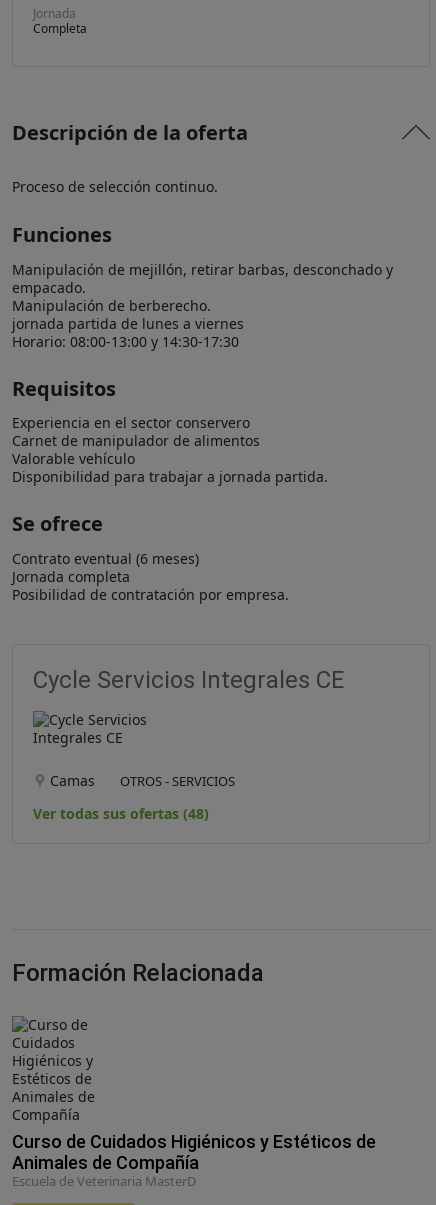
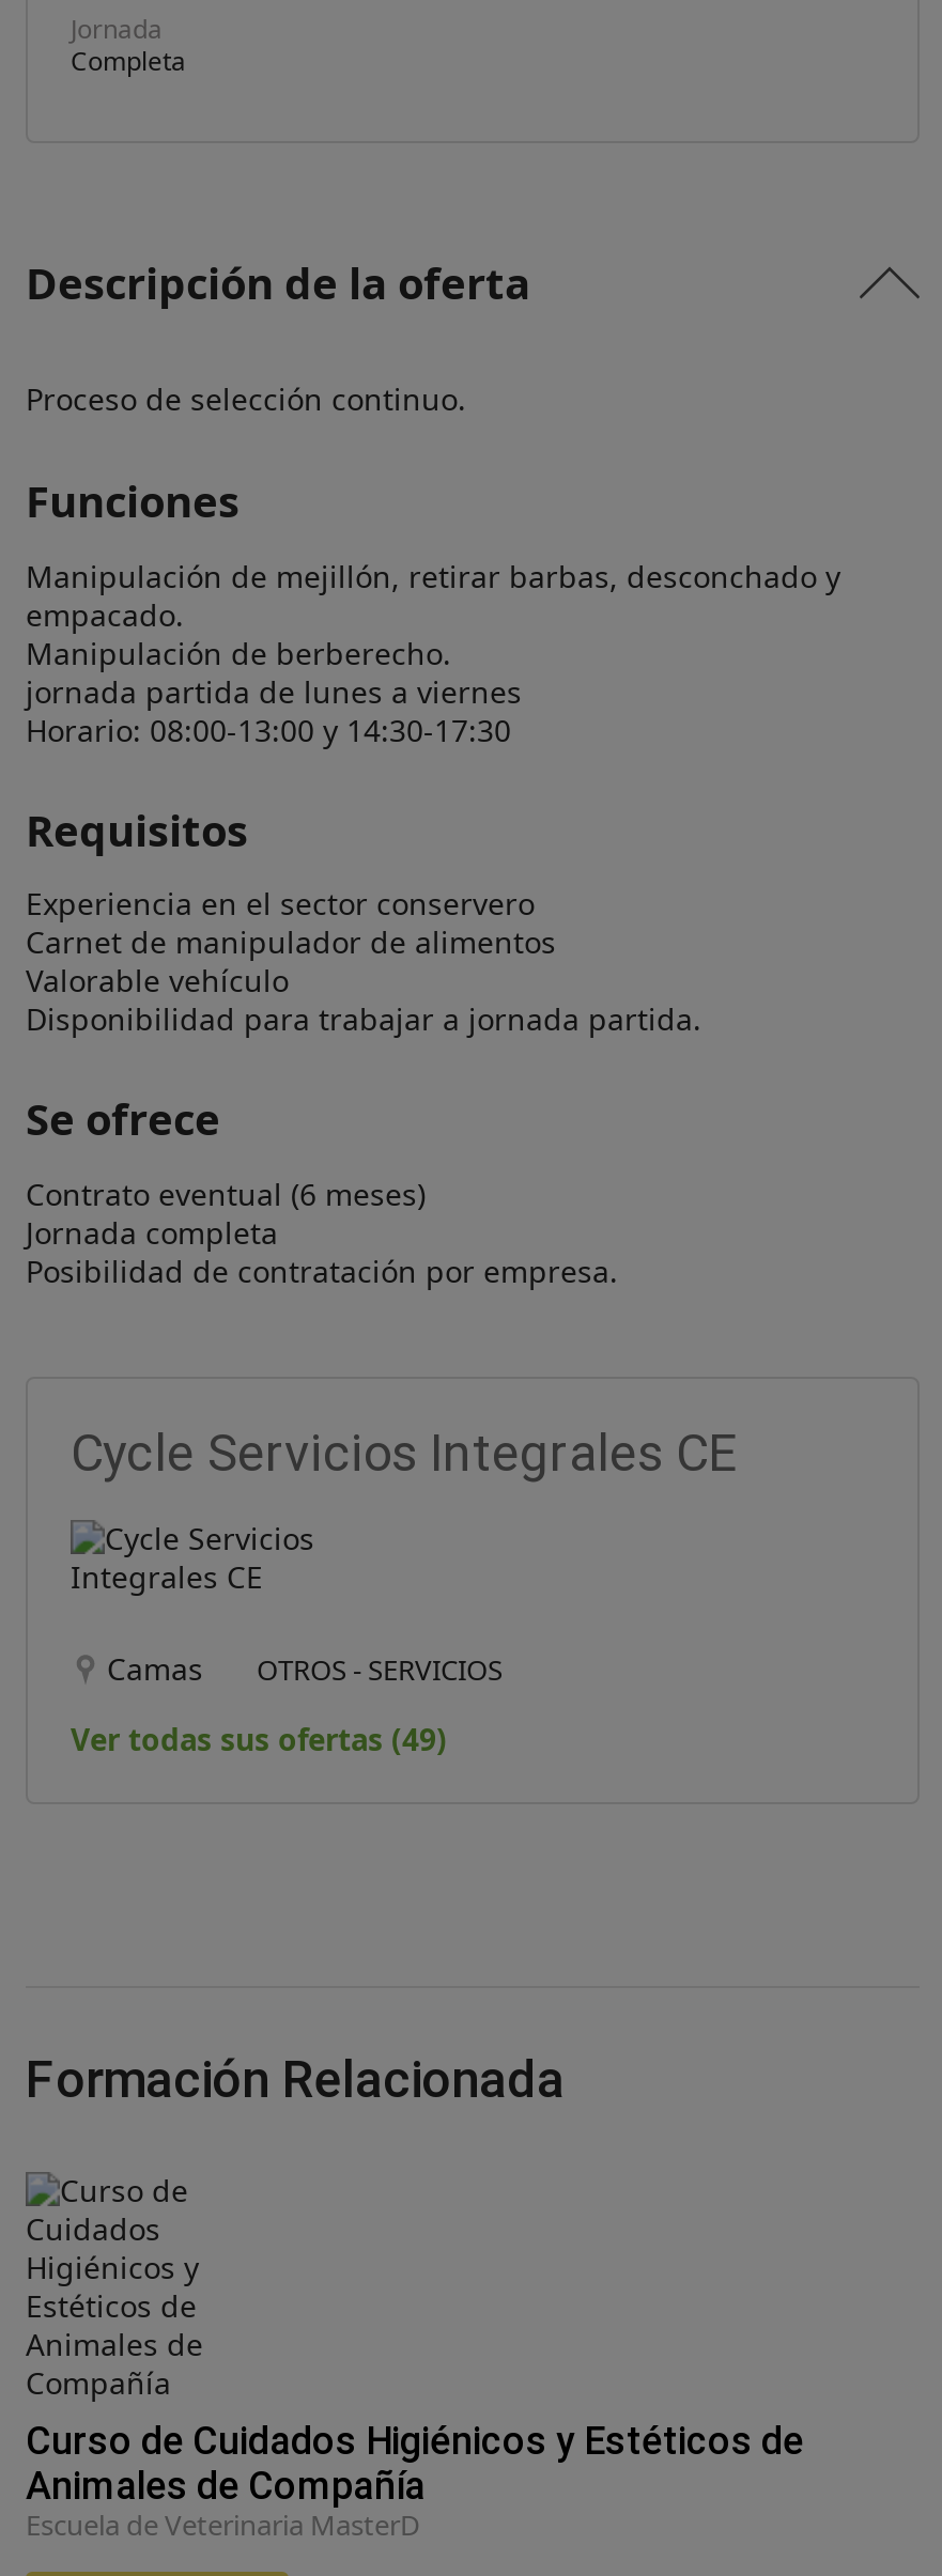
[33,804,209,823] Ver todas sus ofertas (48) -> [71,1718,447,1759] Ver todas sus ofertas (49)

